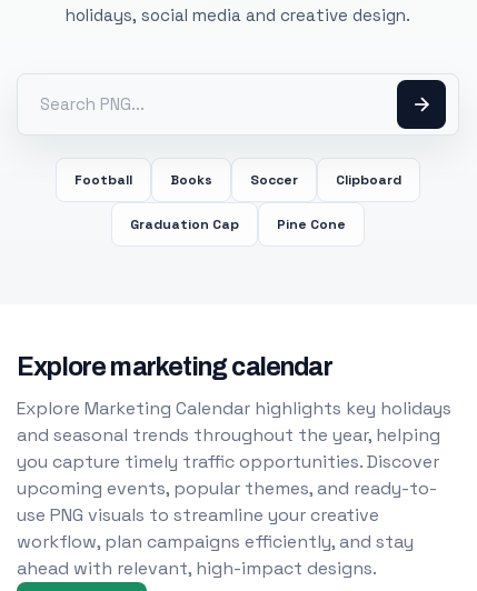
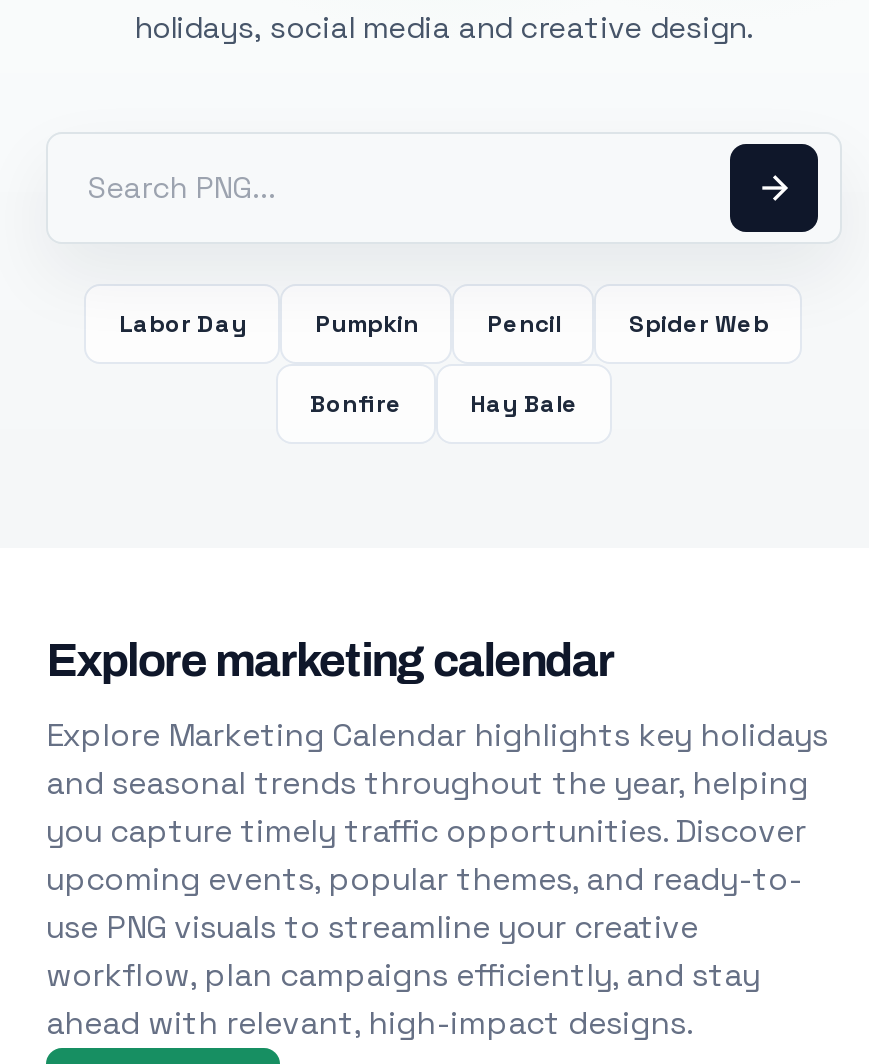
[74,171,401,189] Football | Books | Soccer | Clipboard -> [119,308,769,340] Labor Day | Pumpkin | Pencil | Spider Web
[130,216,346,233] Graduation Cap | Pine Cone -> [310,388,578,420] Bonfire | Hay Bale

